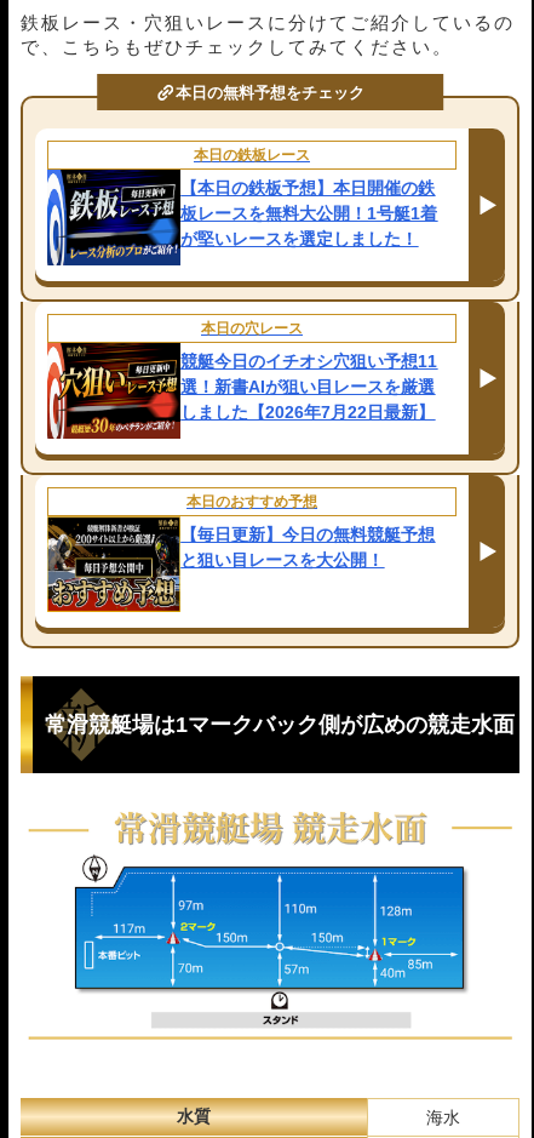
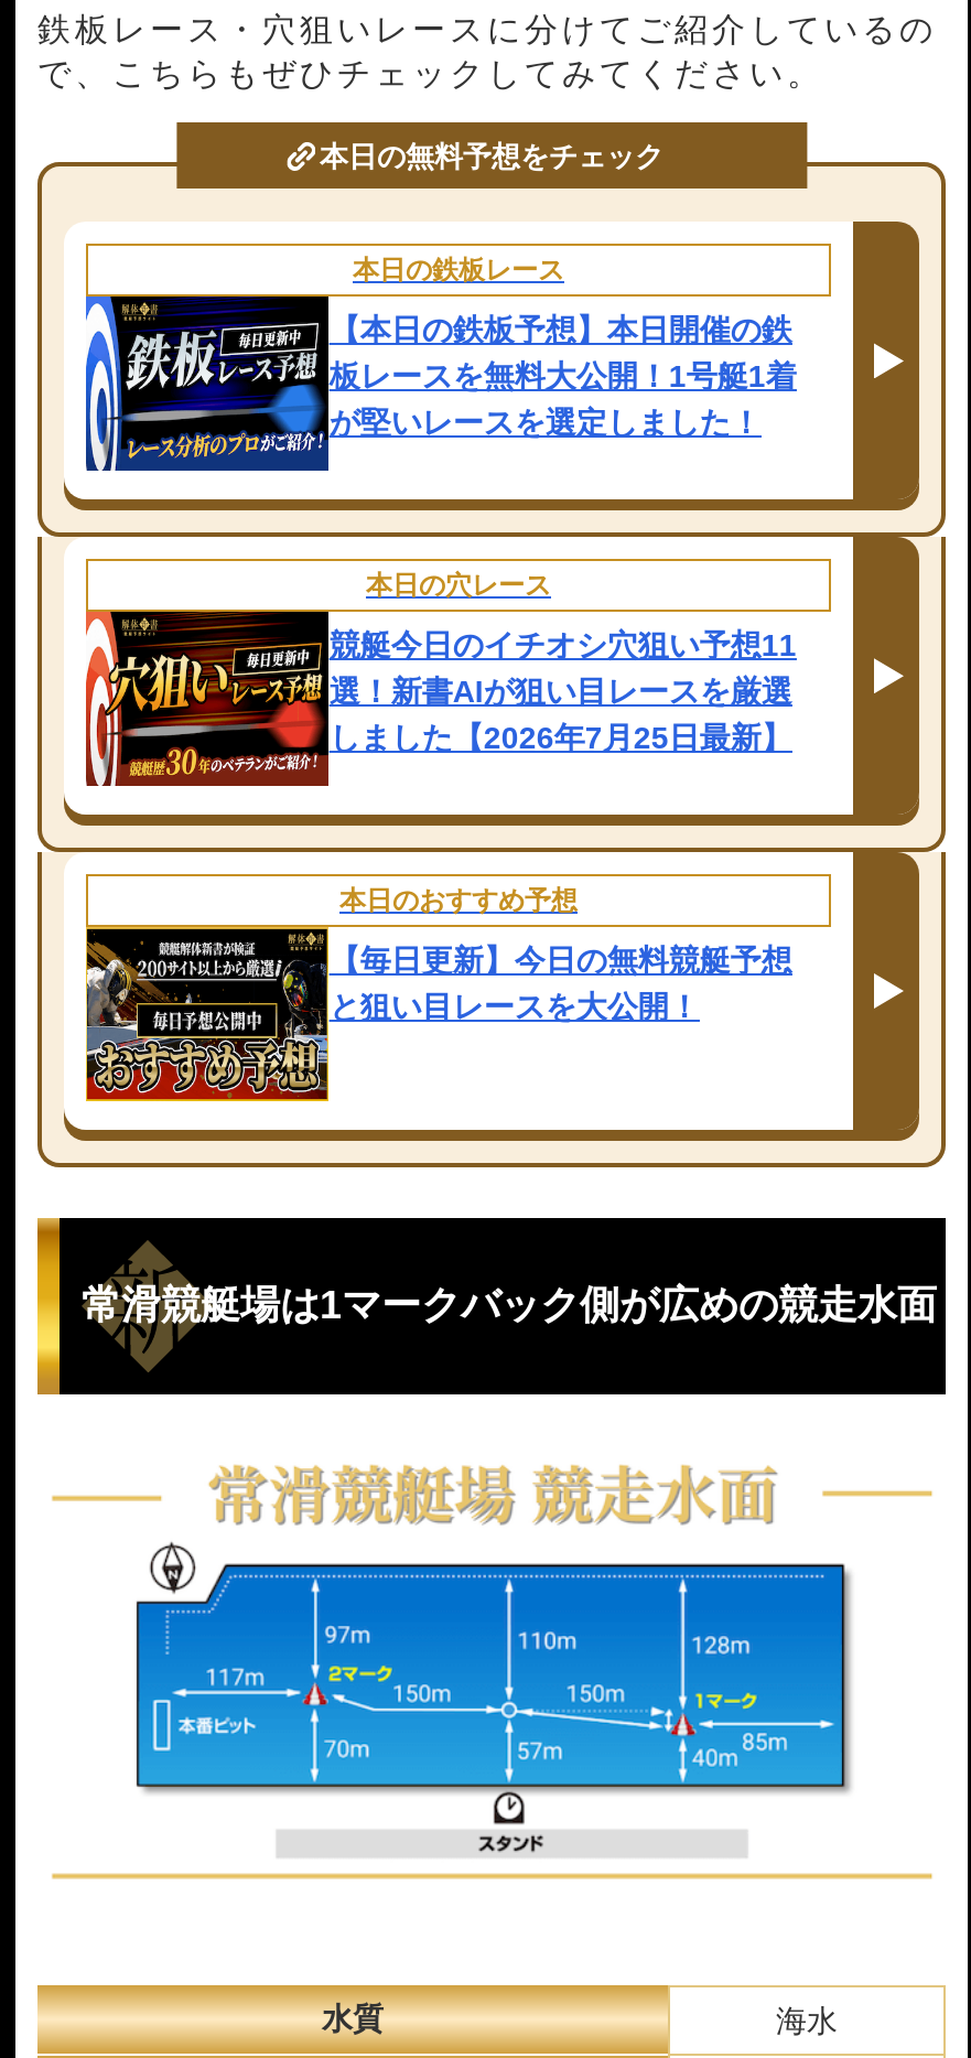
[181,403,435,422] しました【2026年7月22日最新】 -> [329,720,792,756] しました【2026年7月25日最新】

